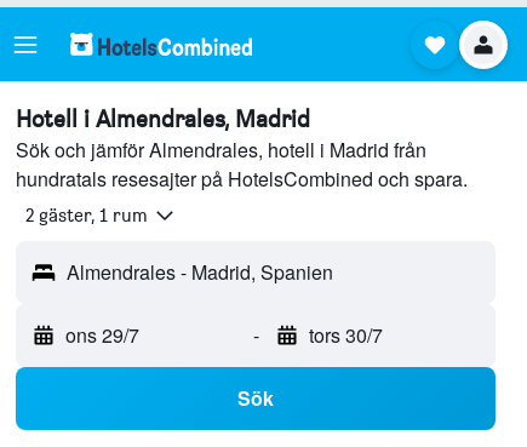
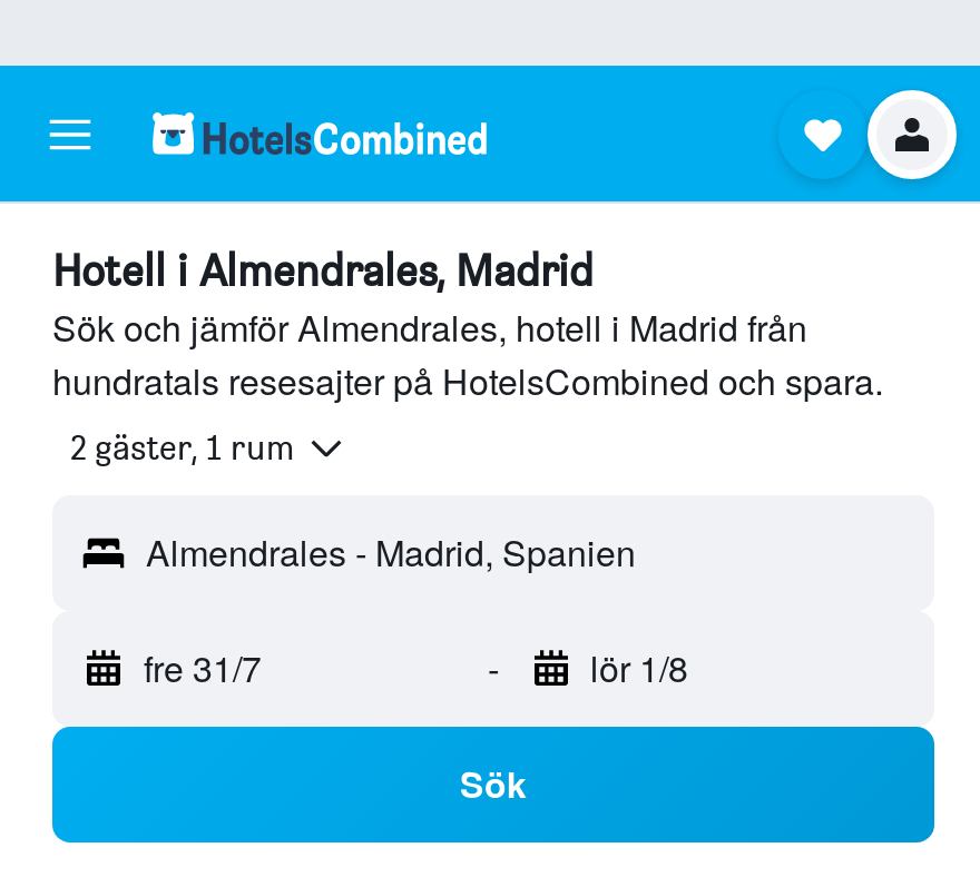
[65,321,139,349] ons 29/7 -> [144,643,262,694] fre 31/7
[308,321,382,349] tors 30/7 -> [590,643,688,694] lör 1/8

